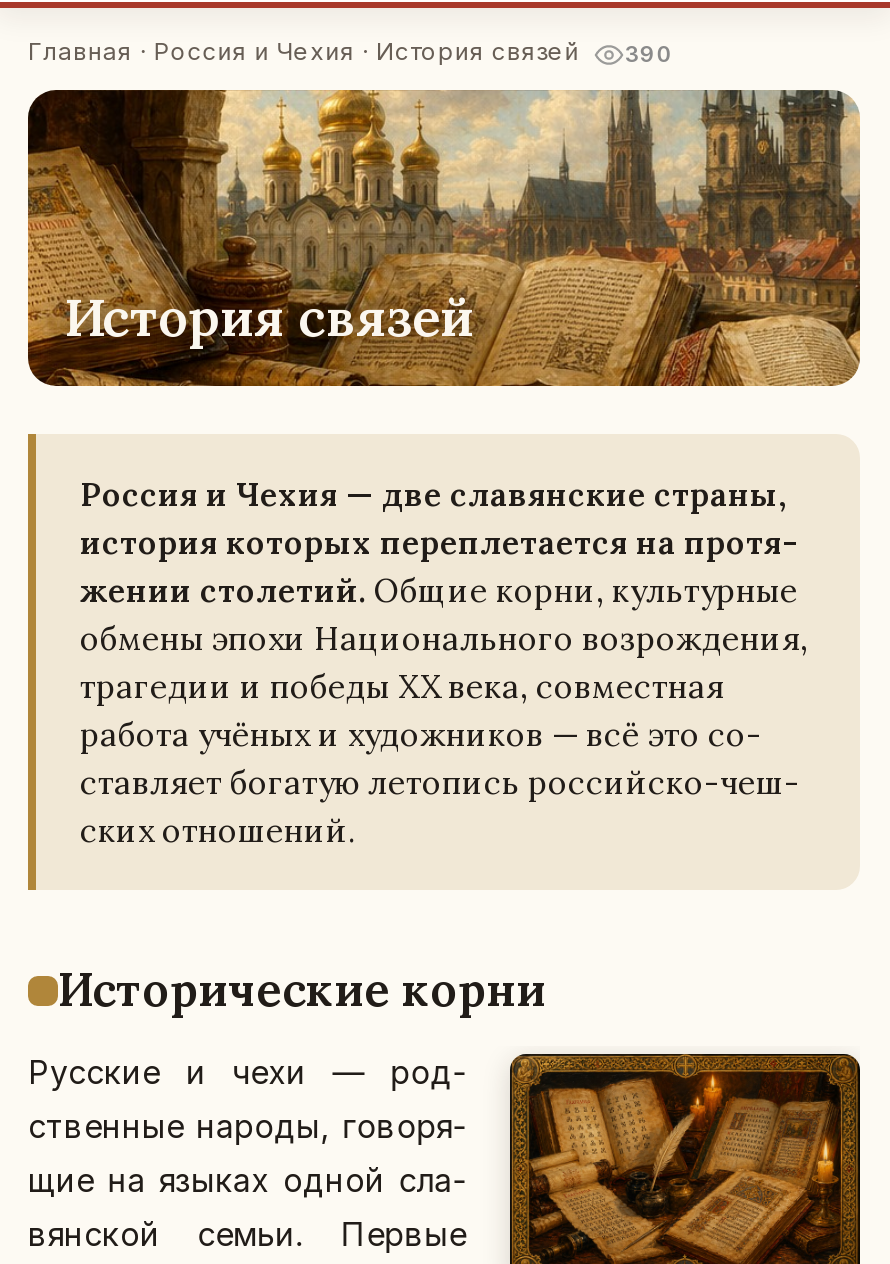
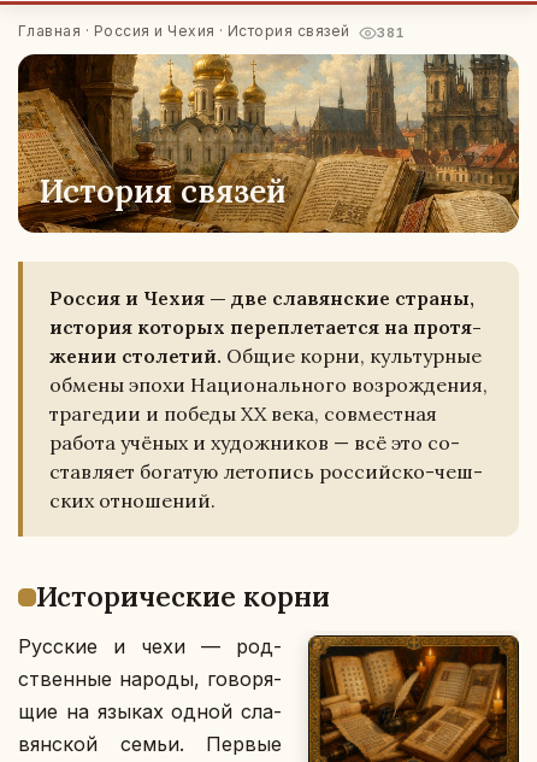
[28,36,674,67] Главная · Россия и Чехия · История связей 390 -> [18,22,406,41] Главная · Россия и Чехия · История связей 381

